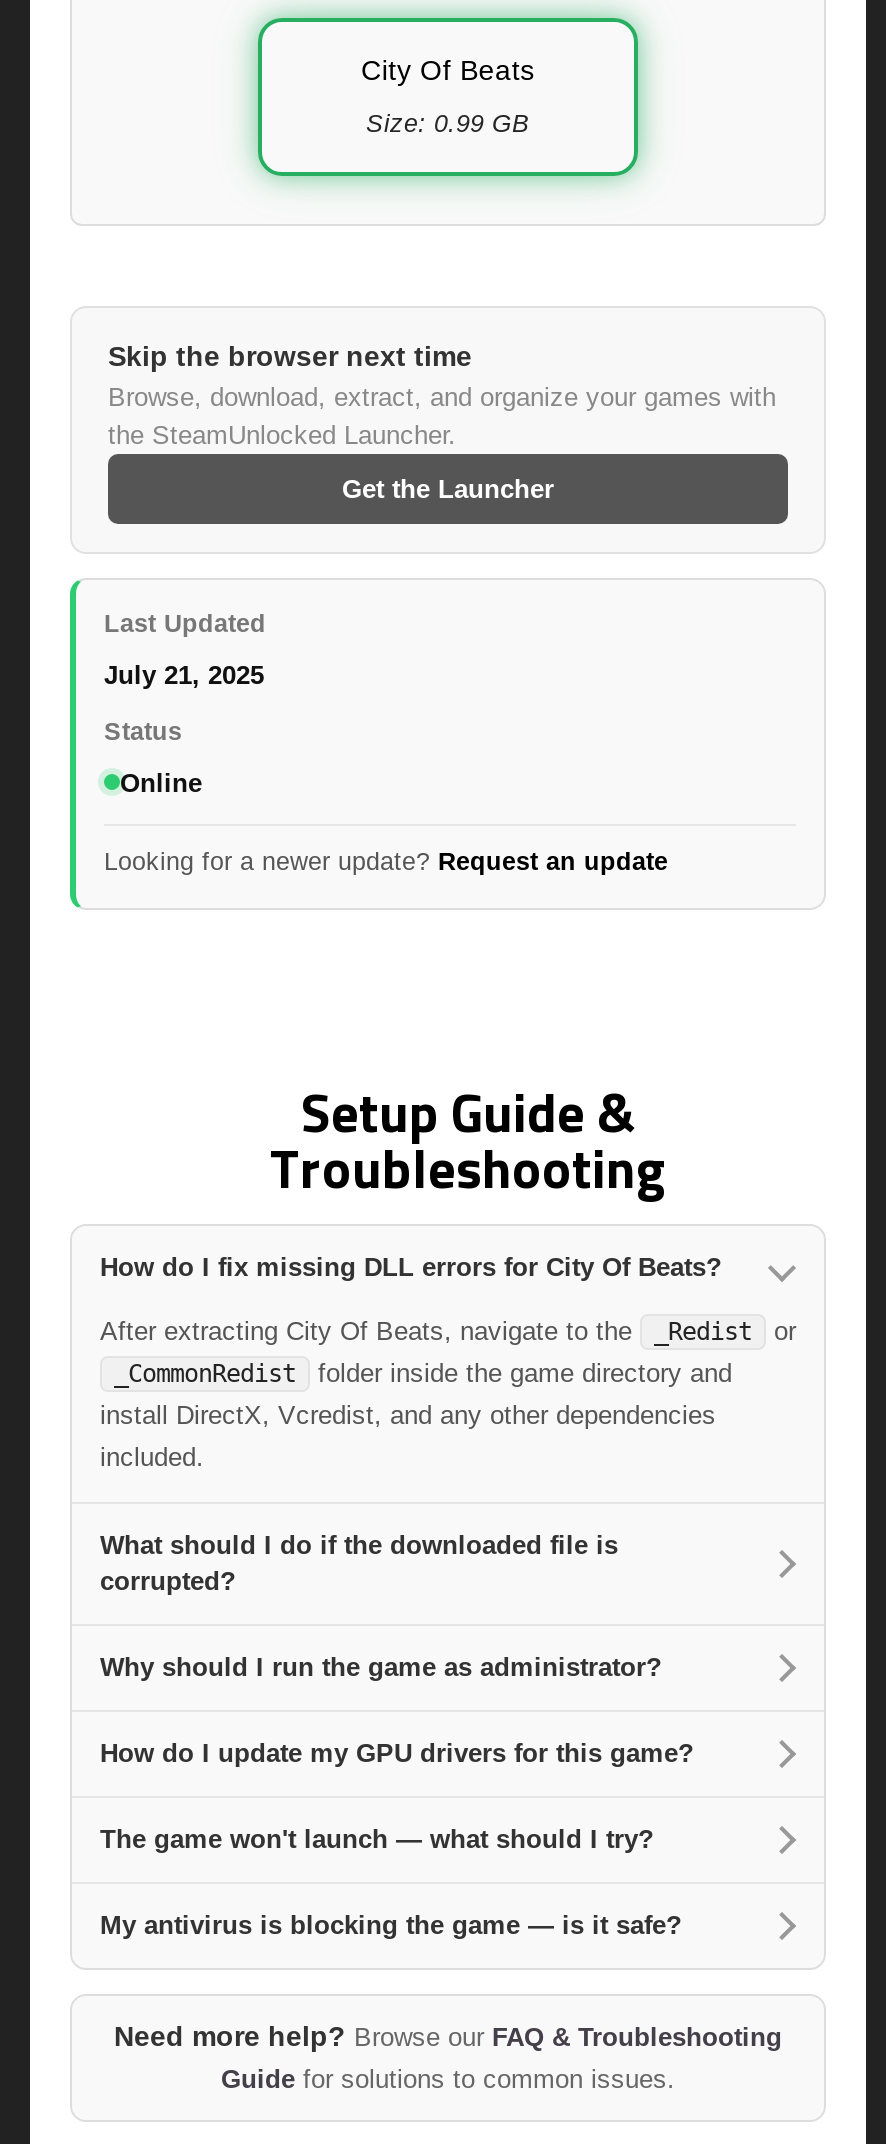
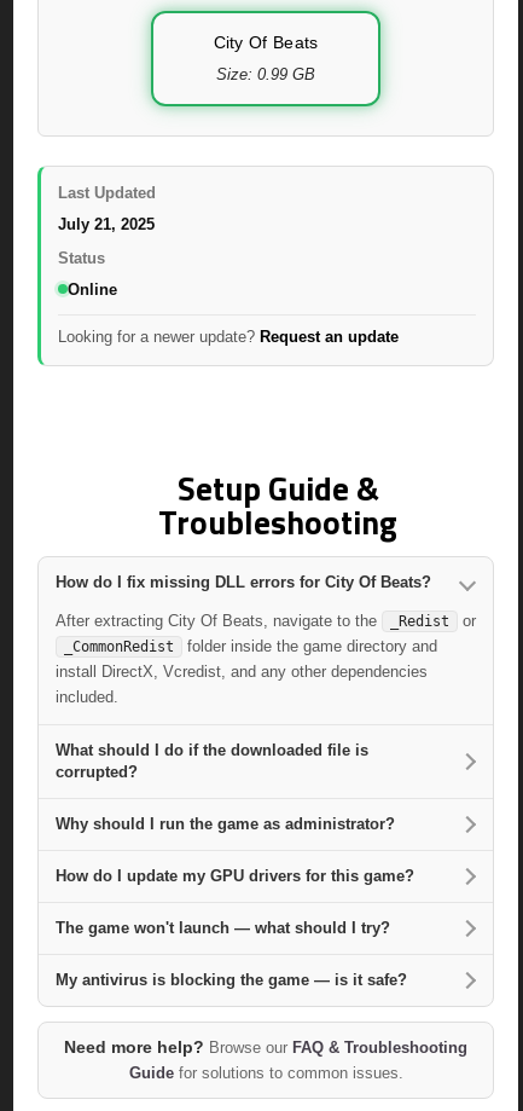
[108,339,776,503] Skip the browser next time | Browse, download, extract, and organize your games with | the SteamUnlocked Launcher. | Get the Launcher -> none

